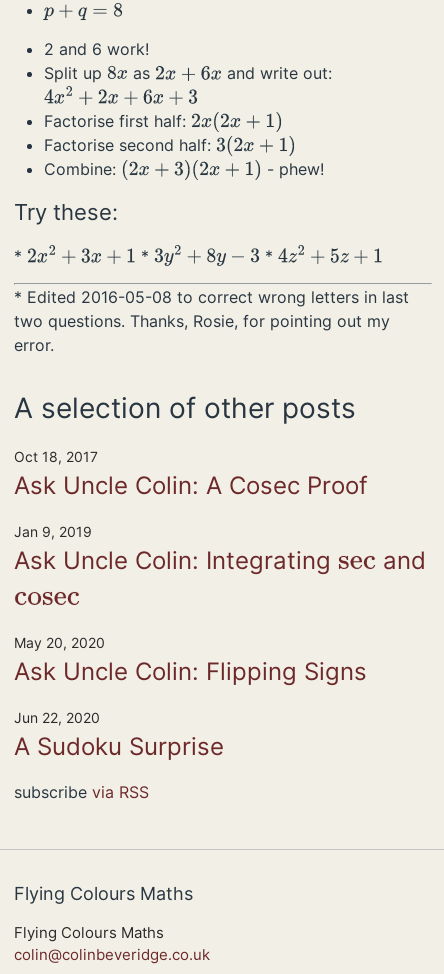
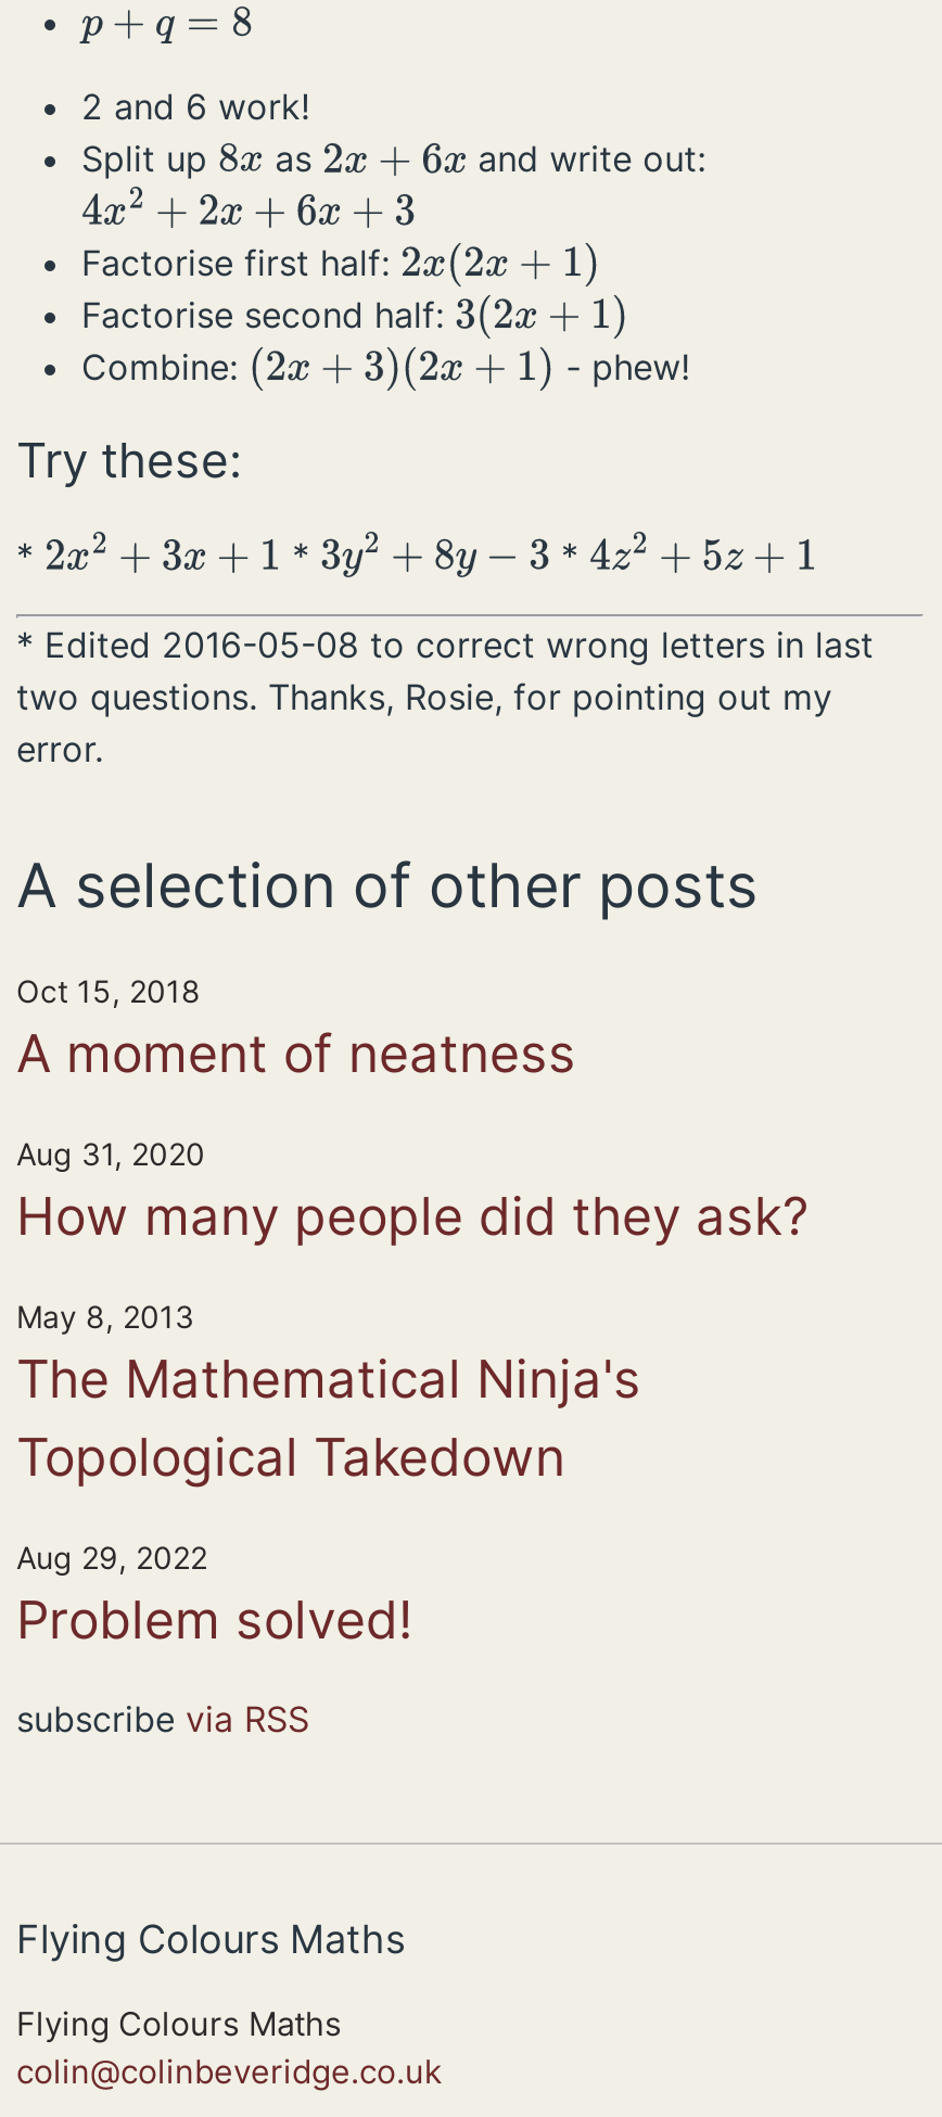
[14,448,368,500] Oct 18, 2017 | Ask Uncle Colin: A Cosec Proof -> [16,972,576,1085] Oct 15, 2018 | A moment of neatness
[14,523,426,615] Jan 9, 2019 | Ask Uncle Colin: Integrating sec | and | cosec -> [16,1135,809,1248] Aug 31, 2020 | How many people did they ask?
[14,634,367,686] May 20, 2020 | Ask Uncle Colin: Flipping Signs -> [16,1298,641,1489] May 8, 2013 | The Mathematical Ninja's | Topological Takedown
[14,709,224,761] Jun 22, 2020 | A Sudoku Surprise -> [16,1538,413,1651] Aug 29, 2022 | Problem solved!

